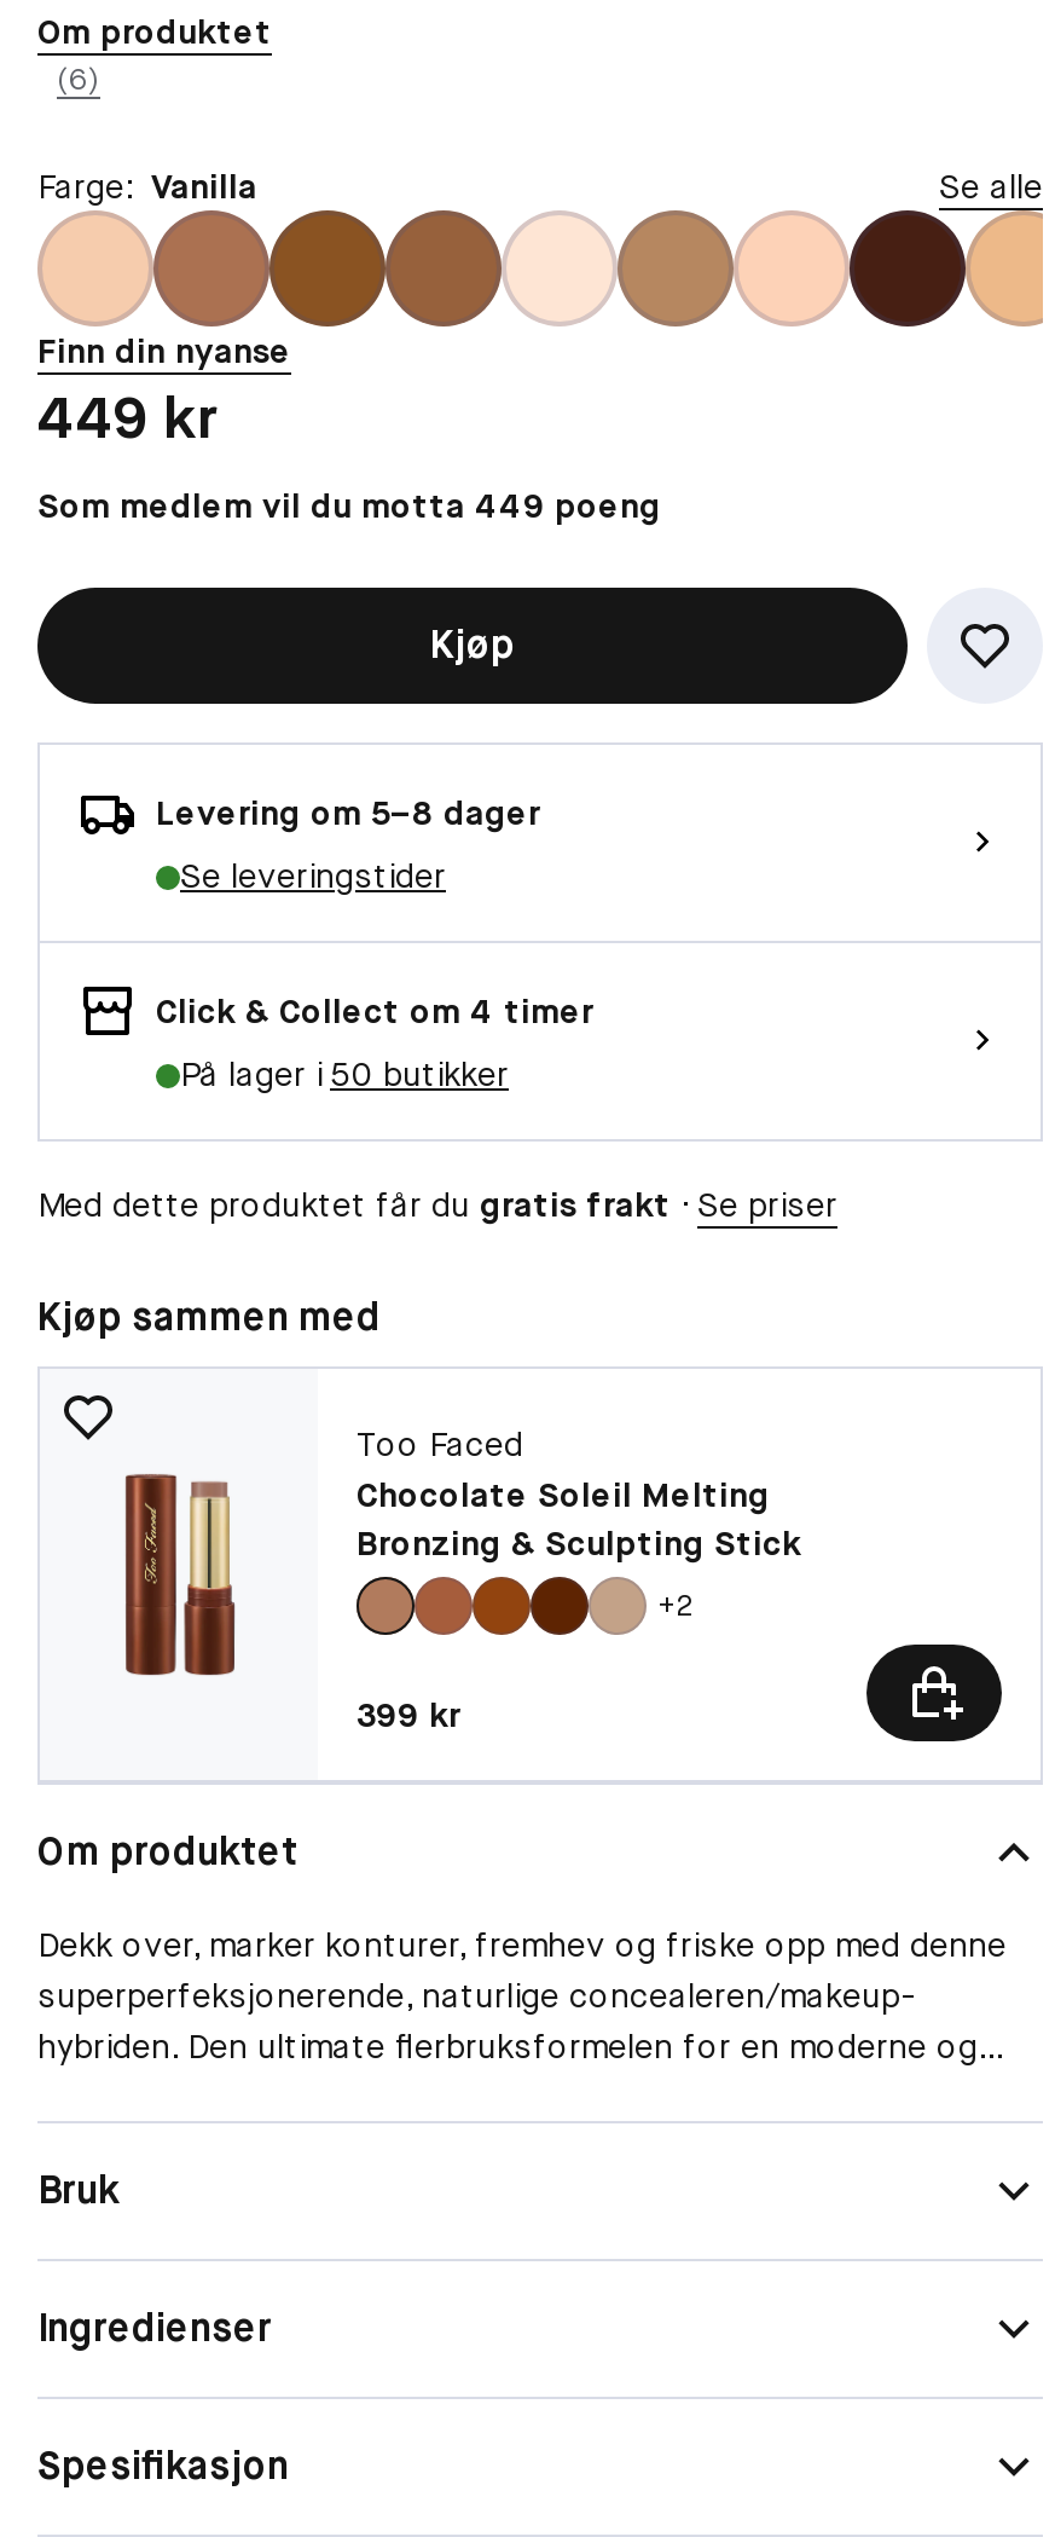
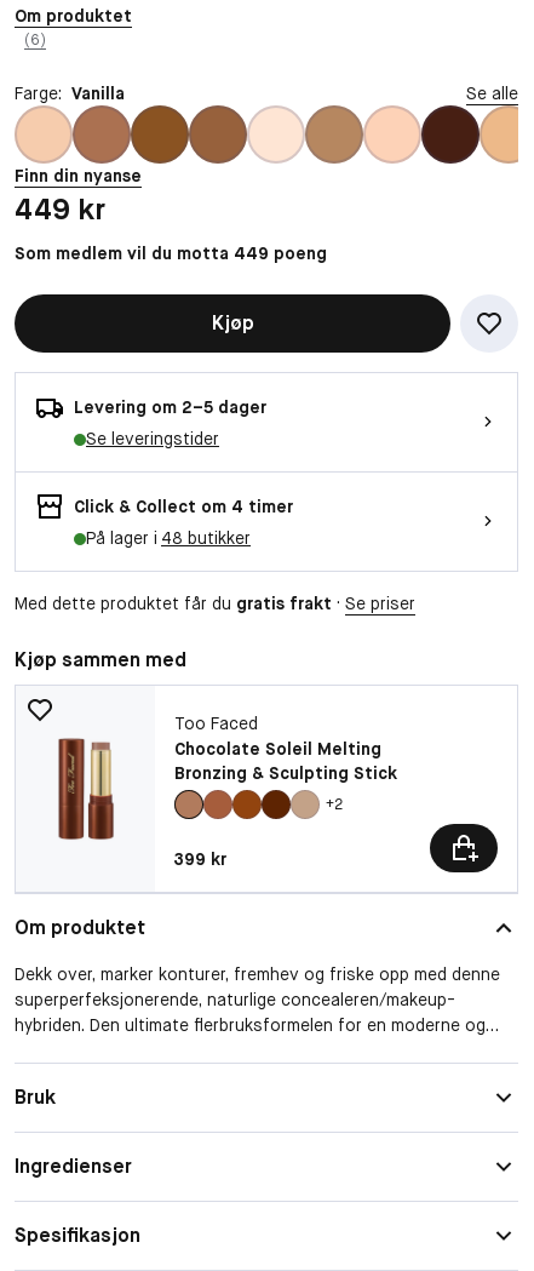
[156,791,540,834] Levering om 5–8 dager -> [74,396,266,418] Levering om 2–5 dager
[180,1052,509,1096] På lager i 50 butikker -> [86,527,251,549] På lager i 48 butikker

